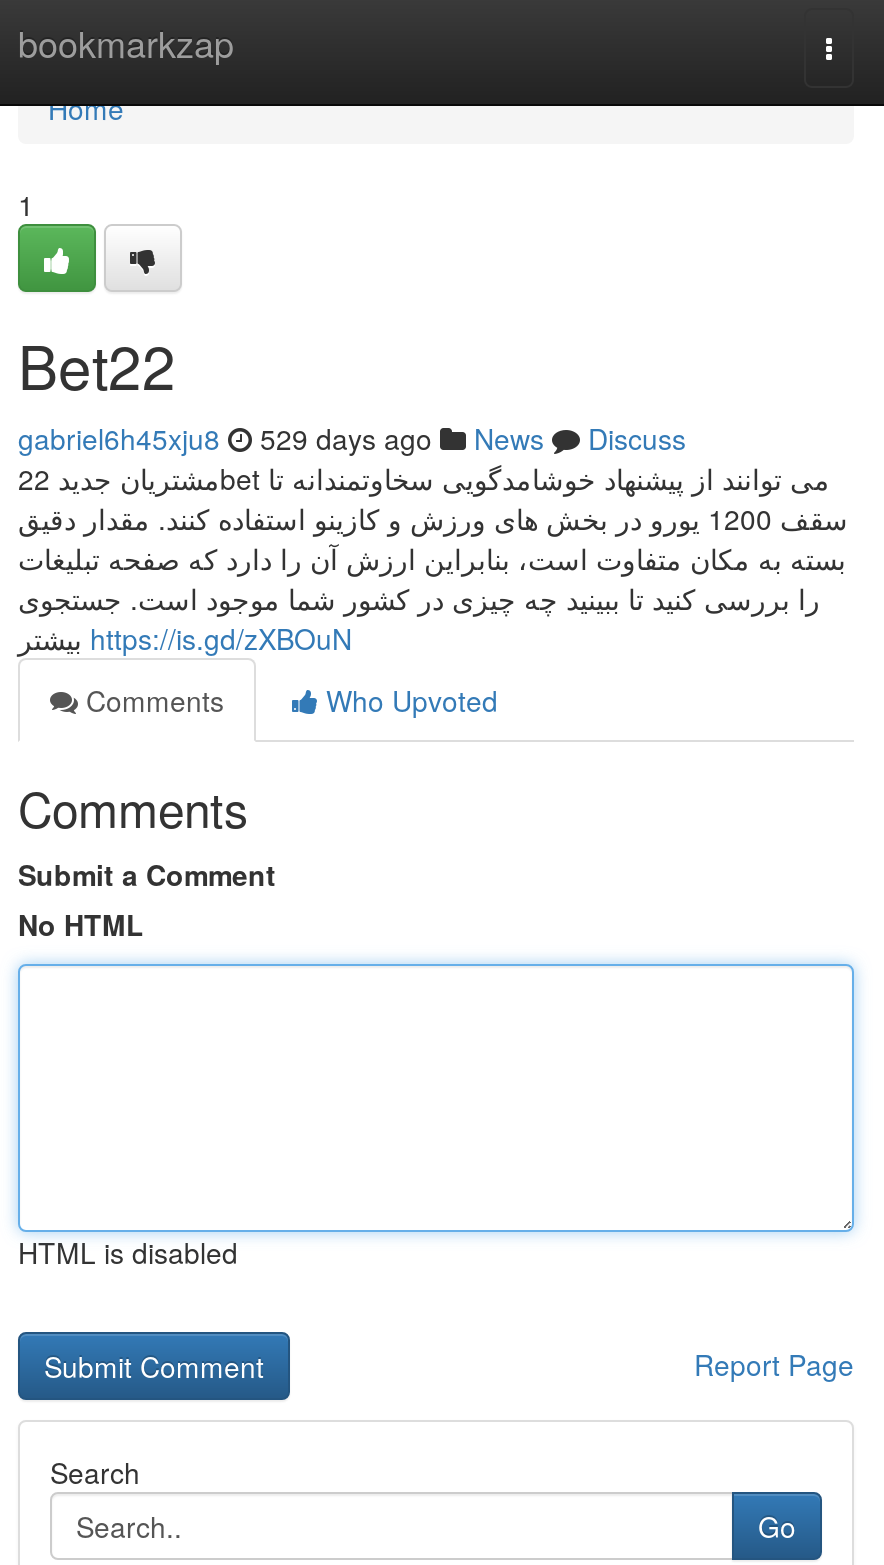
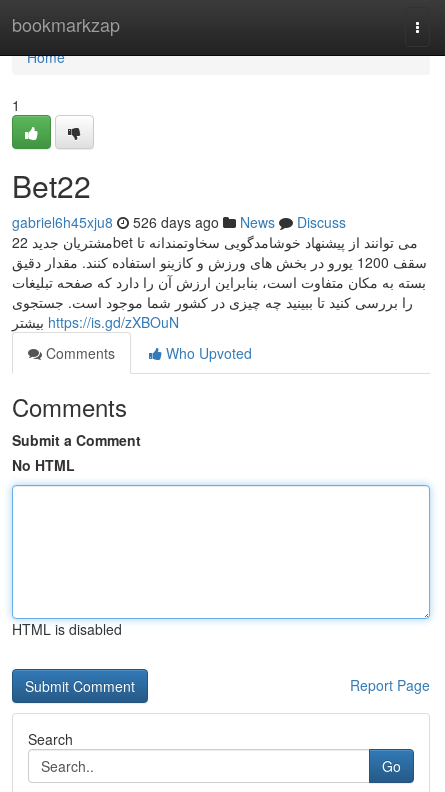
[18,418,686,458] gabriel6h45xju8 529 days ago News Discuss -> [12,212,346,232] gabriel6h45xju8 526 days ago News Discuss

